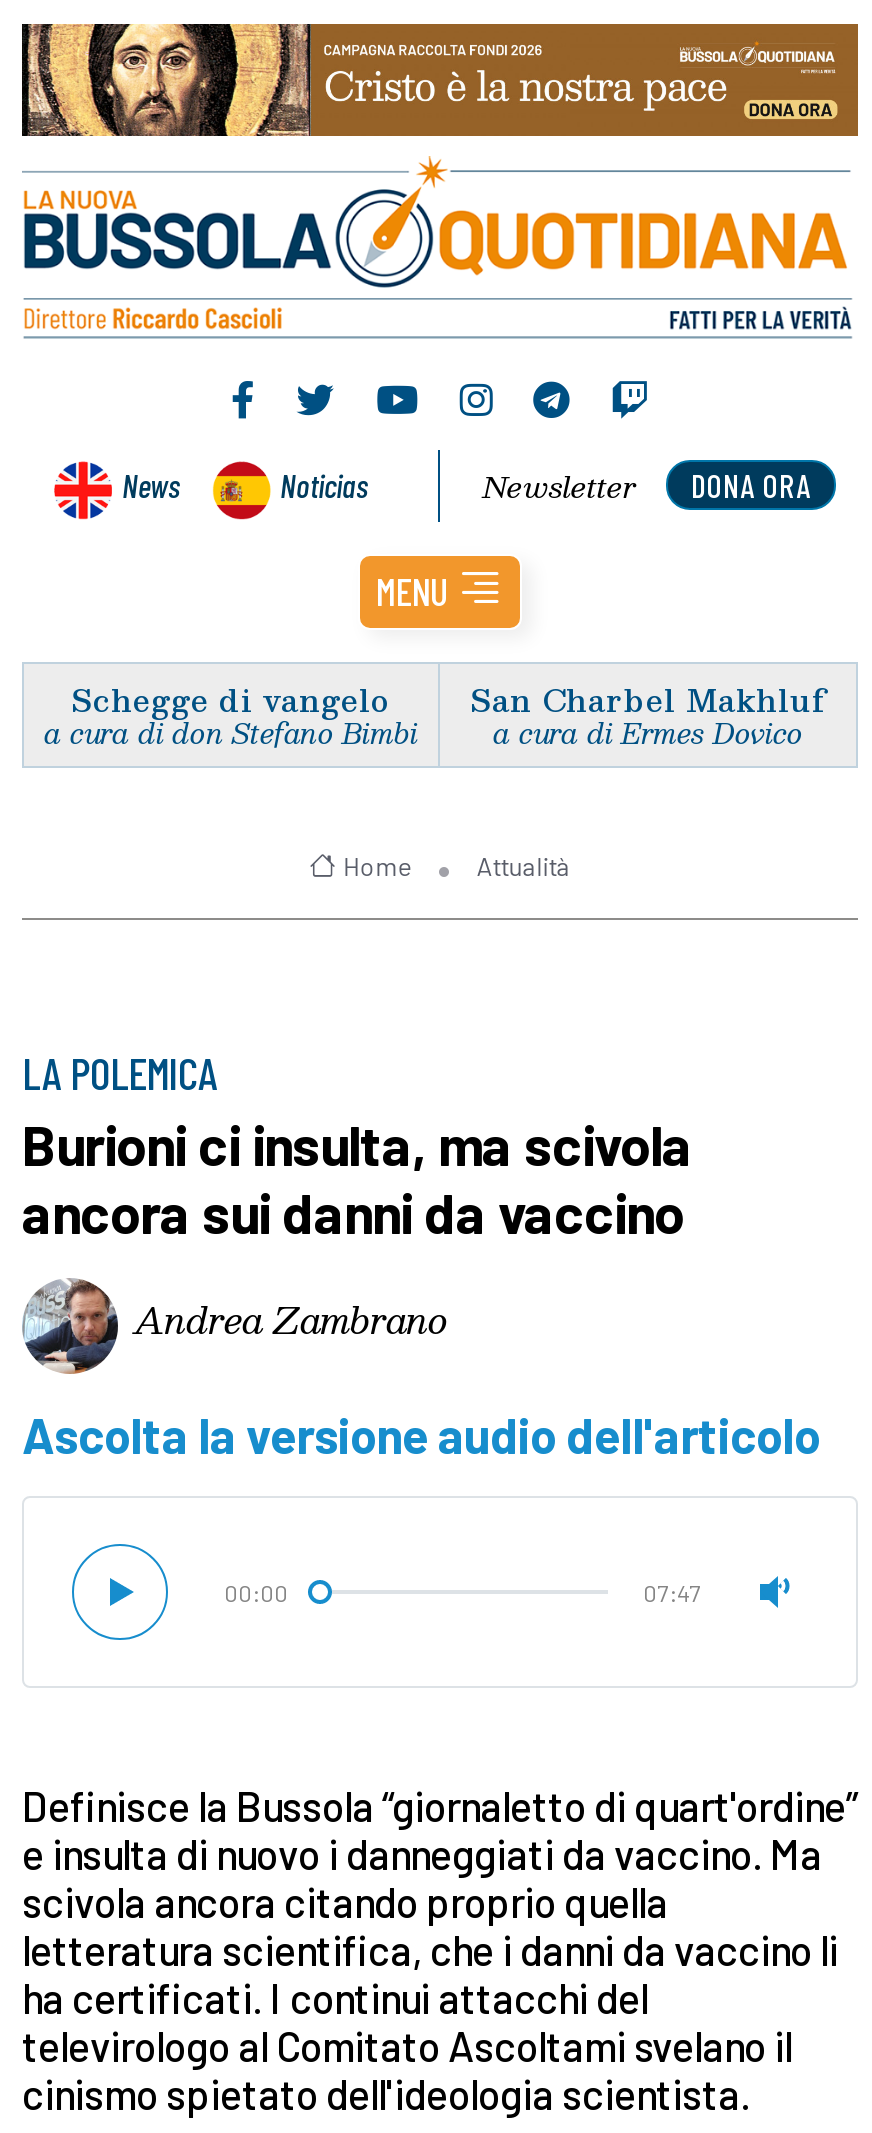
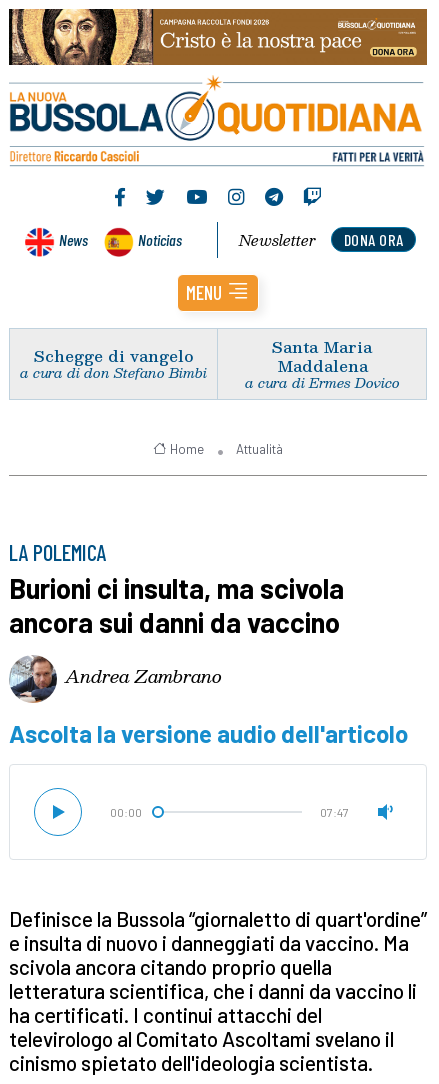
[470,673,826,723] San Charbel Makhluf -> [272,334,372,378] Santa Maria | Maddalena

